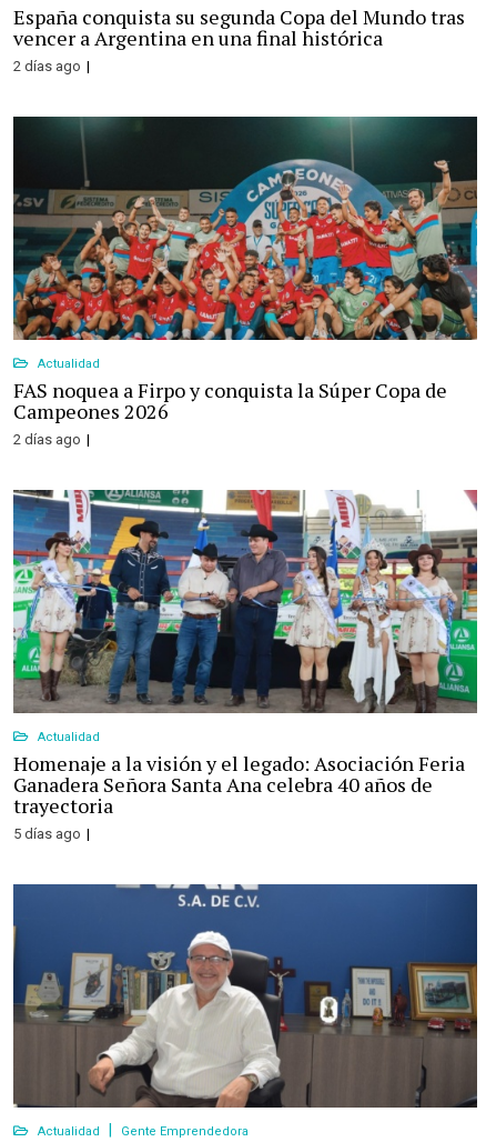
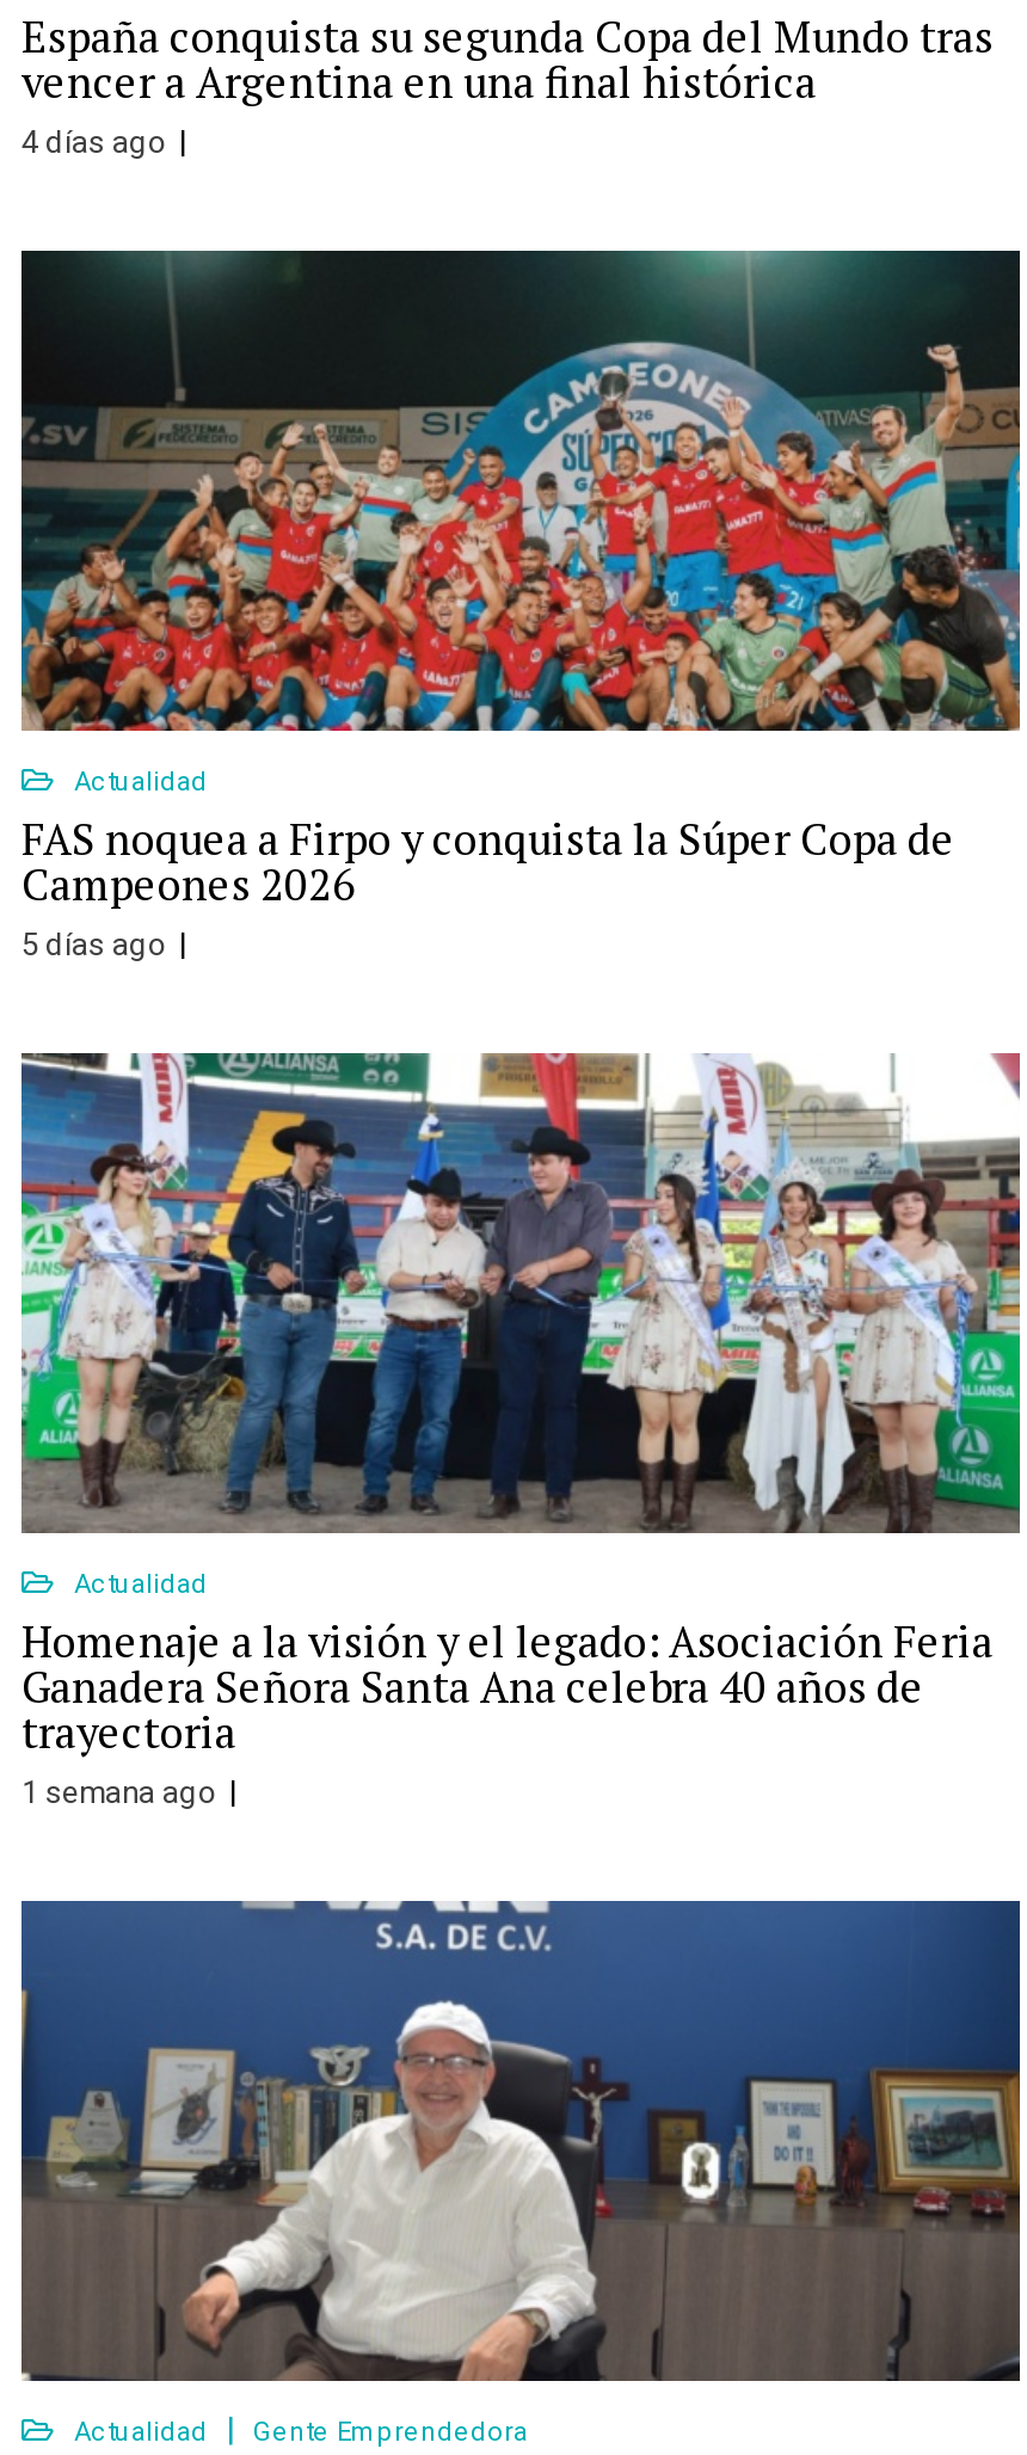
[13,58,81,75] 2 días ago -> [21,125,167,161] 4 días ago
[13,431,81,448] 2 días ago -> [21,928,167,963] 5 días ago
[13,826,81,843] 5 días ago -> [21,1775,217,1811] 1 semana ago

